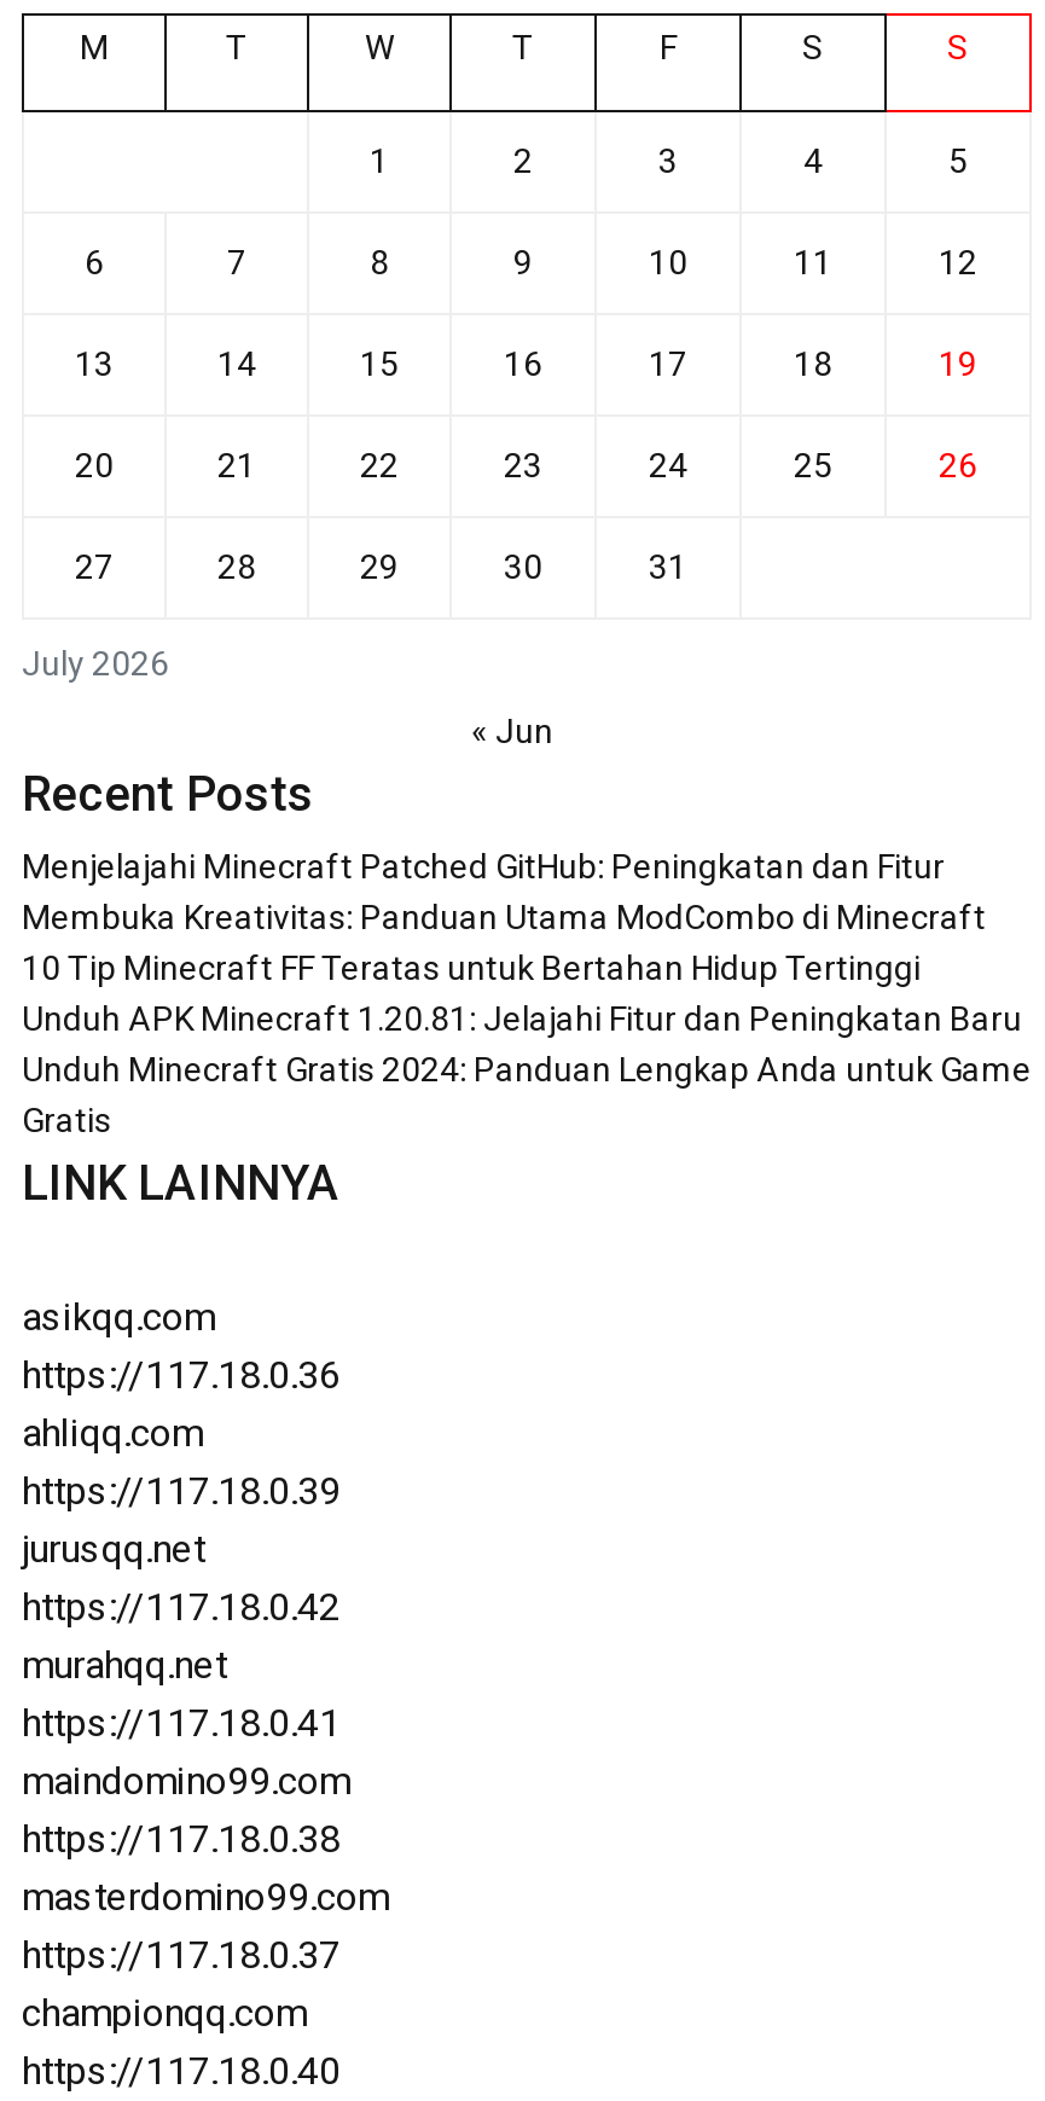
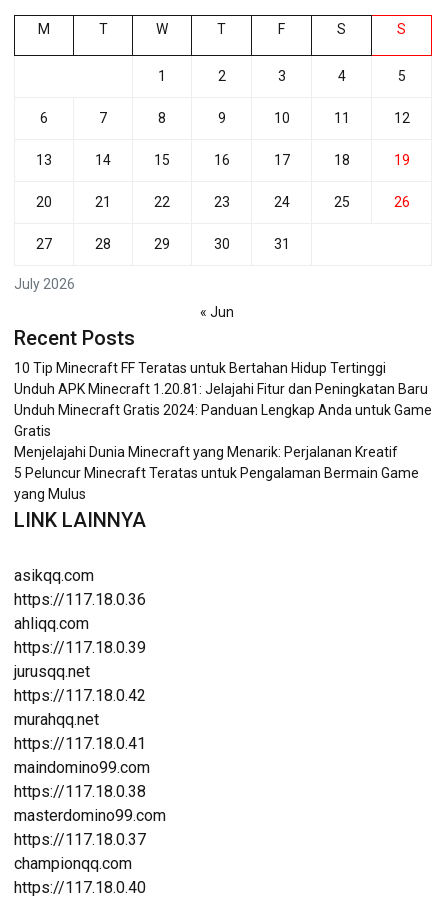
[22,847,986,936] Menjelajahi Minecraft Patched GitHub: Peningkatan dan Fitur | Membuka Kreativitas: Panduan Utama ModCombo di Minecraft -> none
moved [22,948,1032,1139] -> [14,360,432,439]: 10 Tip Minecraft FF Teratas untuk Bertahan Hidup Tertinggi | Unduh APK Minecraft 1.20.81: Jelajahi Fitur dan Peningkatan Baru | Unduh Minecraft Gratis 2024: Panduan Lengkap Anda untuk Game | Gratis
none -> [14,444,419,502] Menjelajahi Dunia Minecraft yang Menarik: Perjalanan Kreatif | 5 Peluncur Minecraft Teratas untuk Pengalaman Bermain Game | yang Mulus

